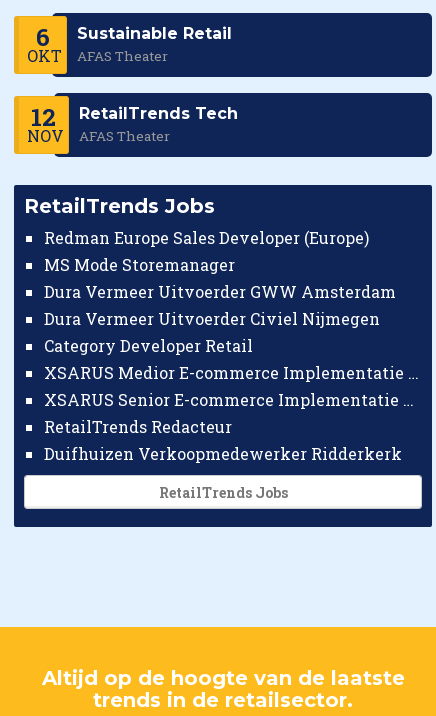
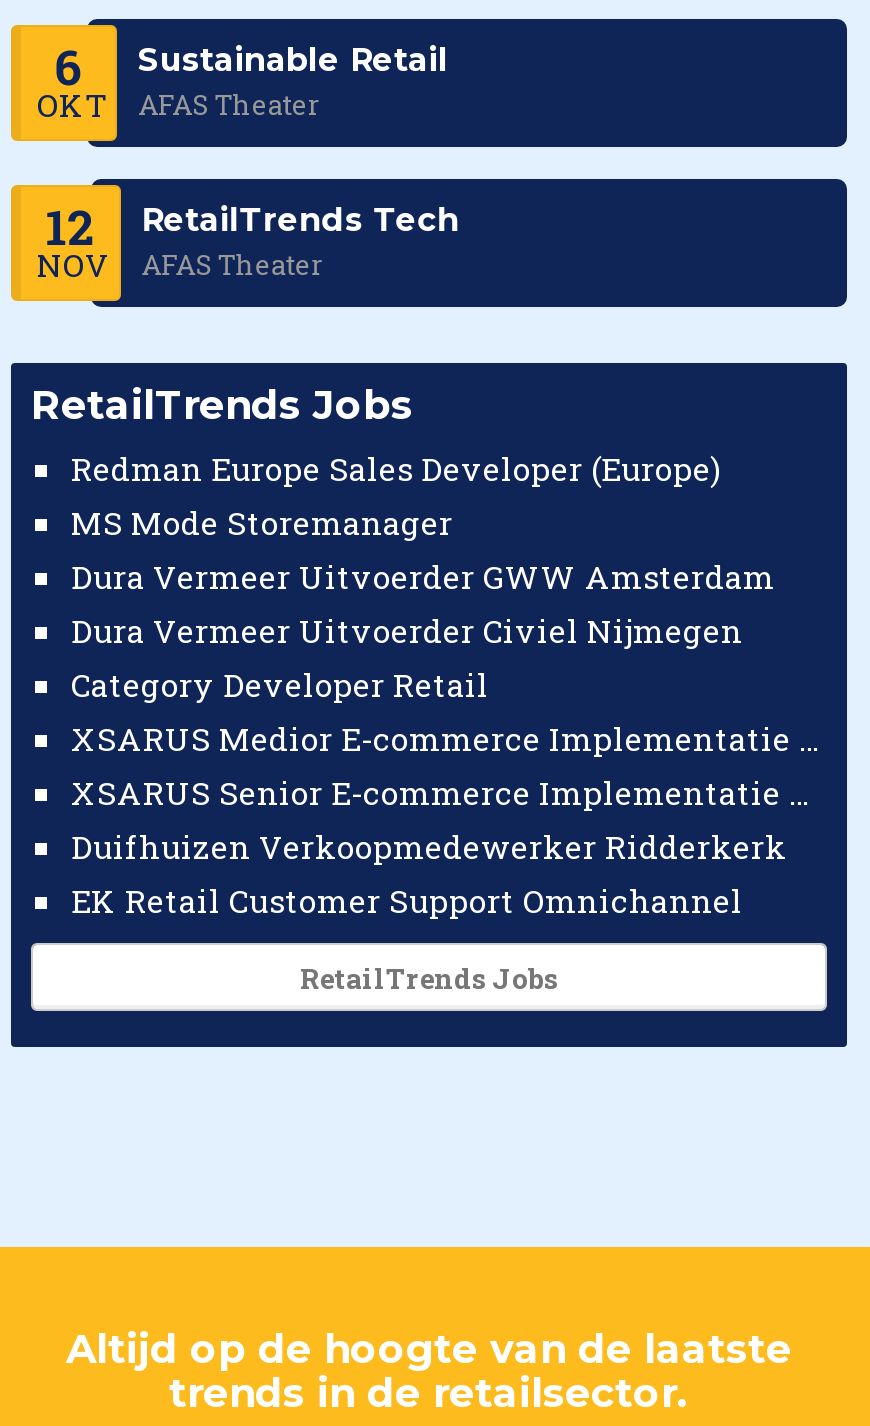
[44,416,232,437] RetailTrends Redacteur -> none
moved [44,443,402,464] -> [71,826,787,868]: Duifhuizen Verkoopmedewerker Ridderkerk
none -> [71,880,743,922] EK Retail Customer Support Omnichannel

